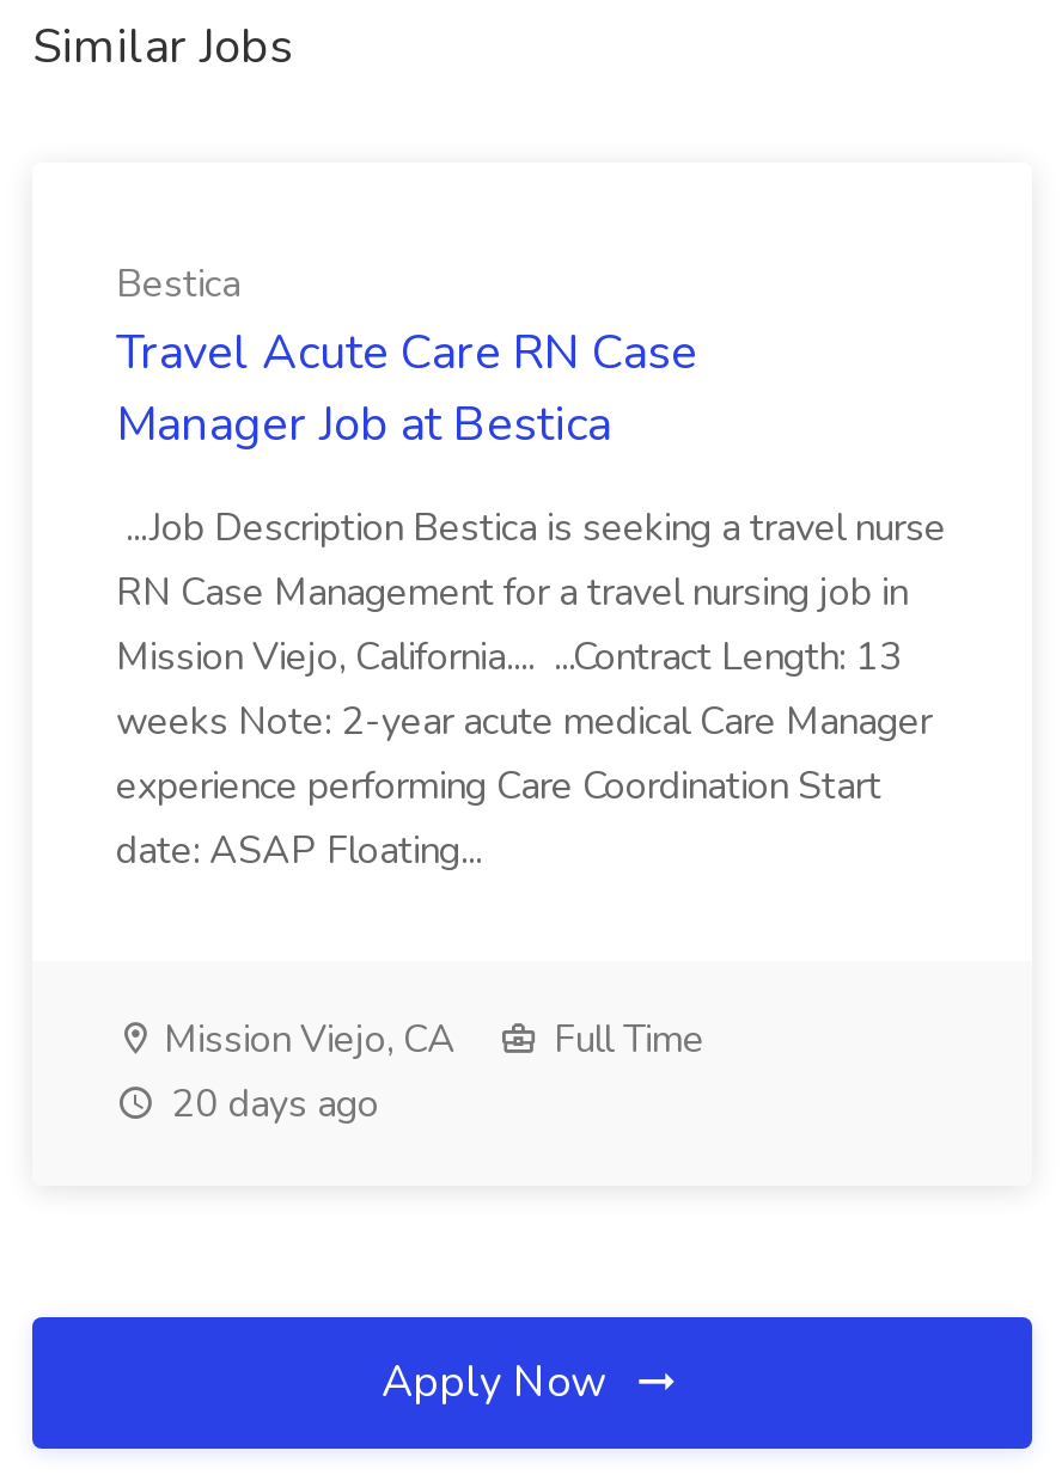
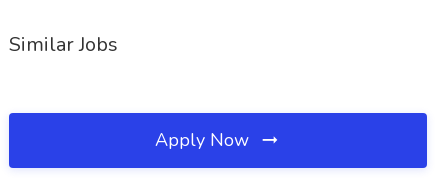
[116,258,946,877] Bestica | Travel Acute Care RN Case | Manager Job at Bestica | ...Job Description Bestica is seeking a travel nurse | RN Case Management for a travel nursing job in | Mission Viejo, California.... ...Contract Length: 13 | weeks Note: 2-year acute medical Care Manager | experience performing Care Coordination Start | date: ASAP Floating... -> none
[154,1014,704,1131] Mission Viejo, CA | Full Time | 20 days ago -> none

